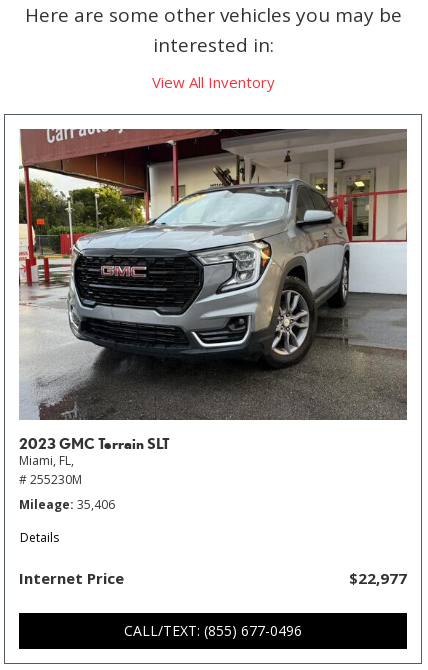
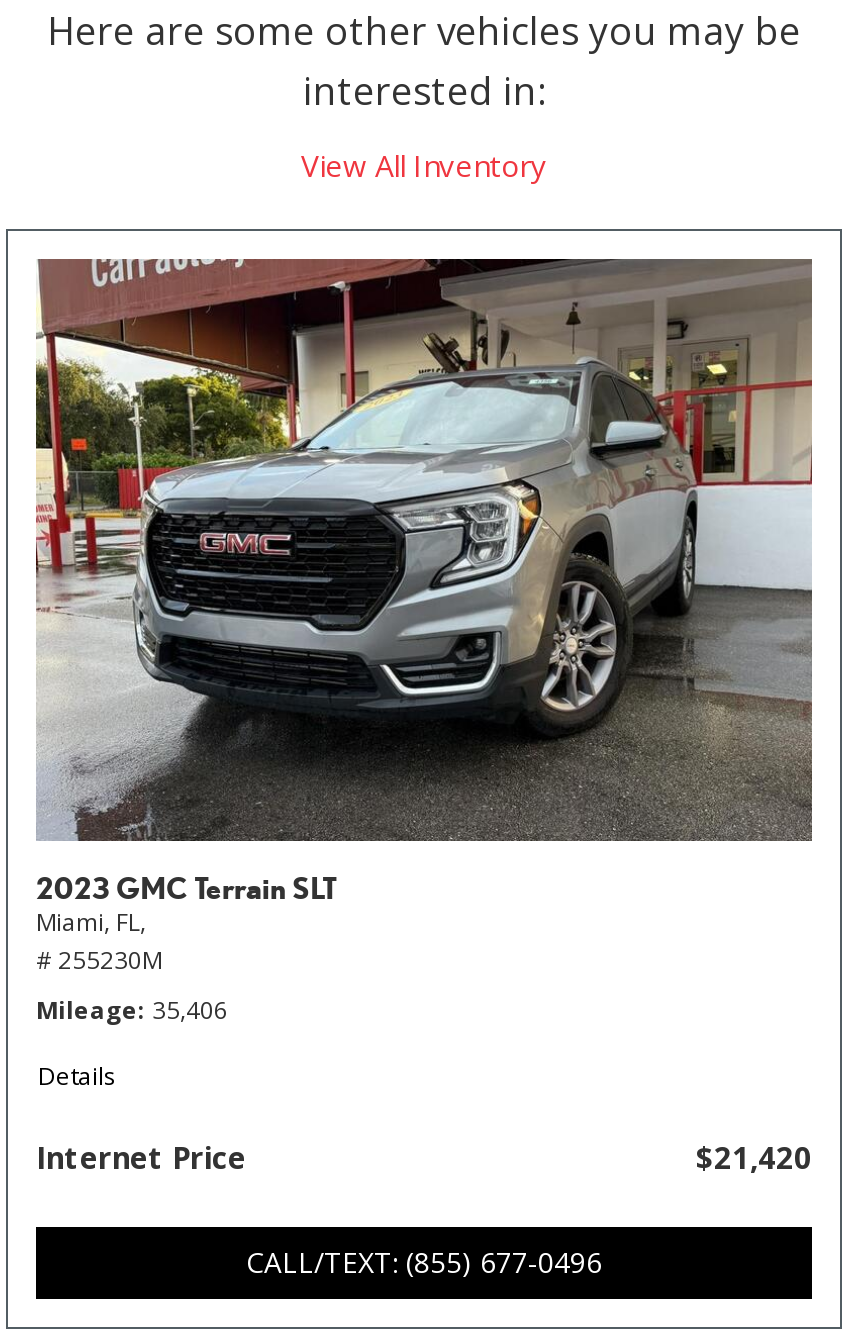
[349,568,407,588] $22,977 -> [696,1136,812,1176] $21,420

